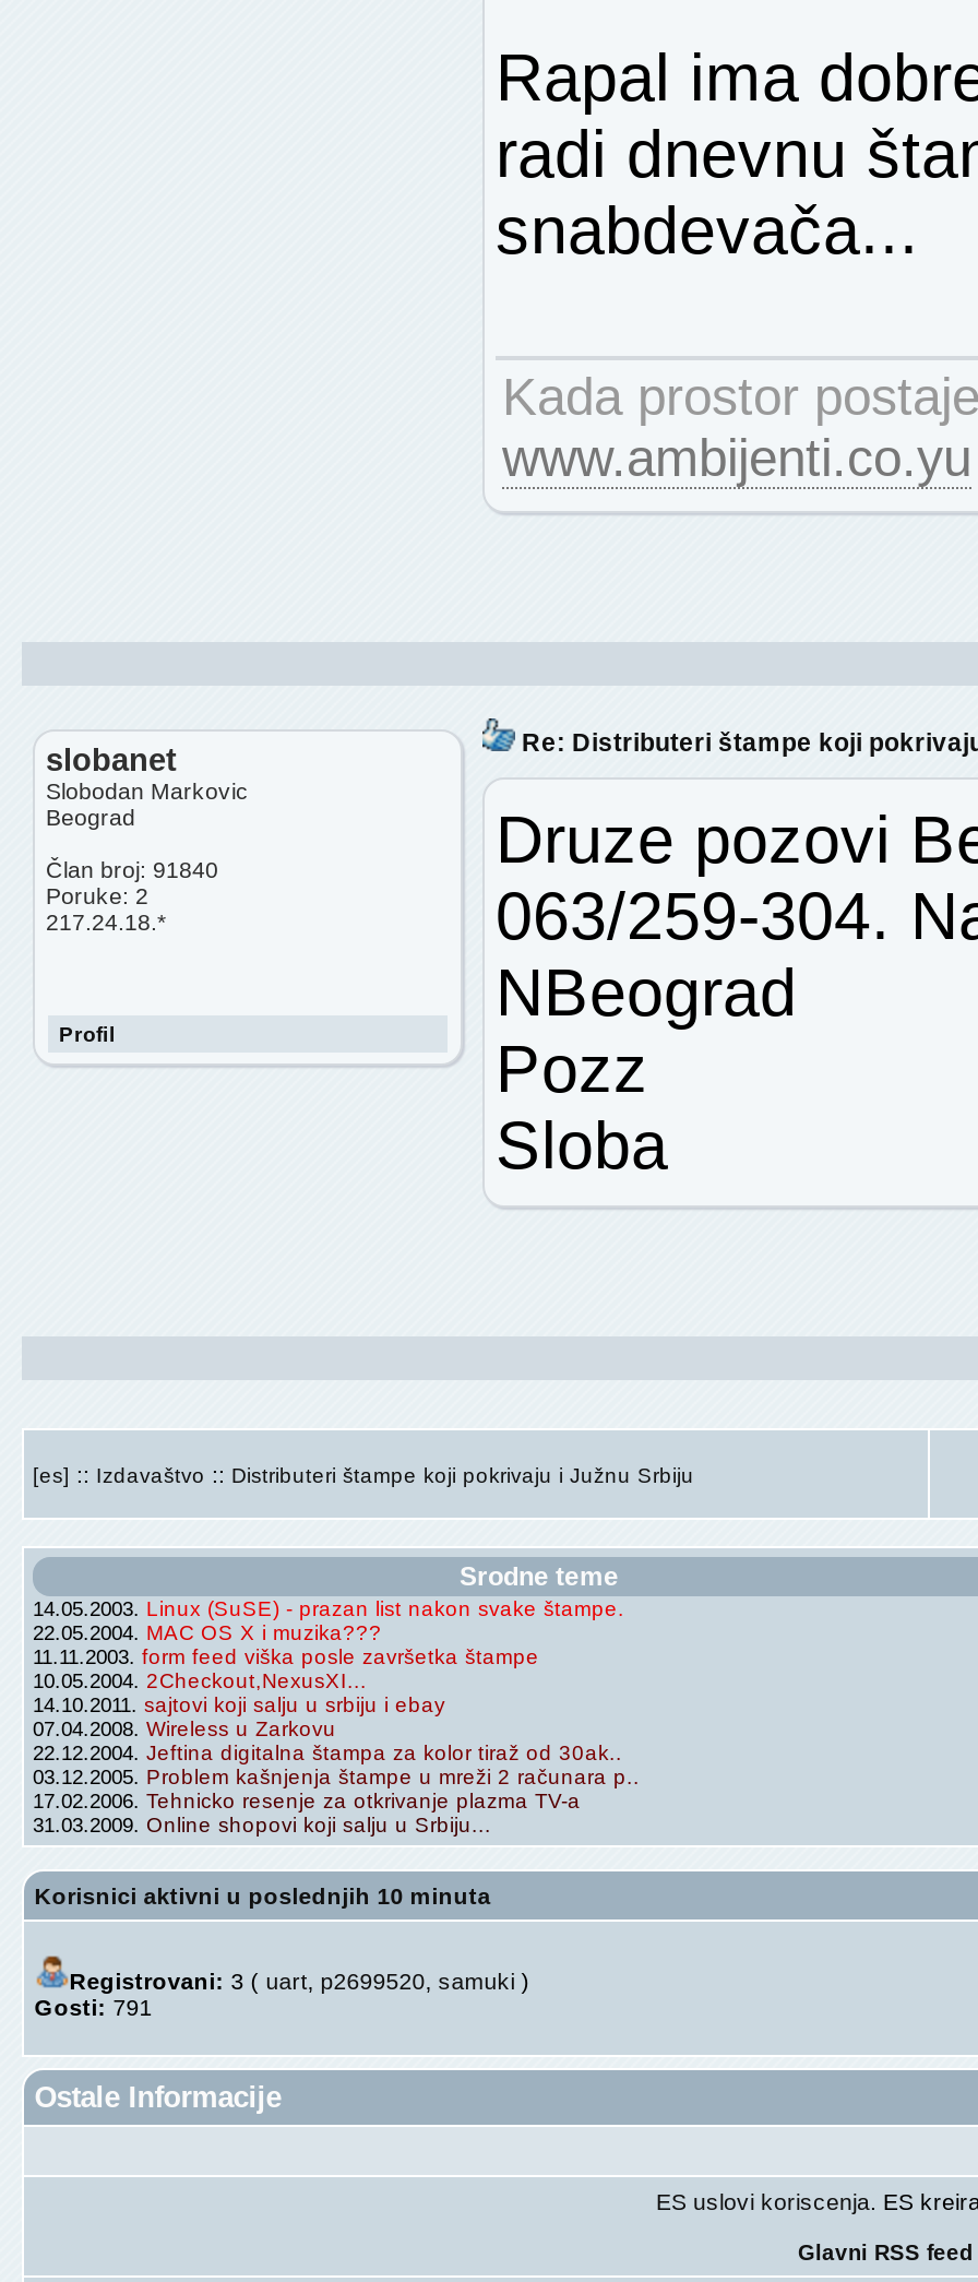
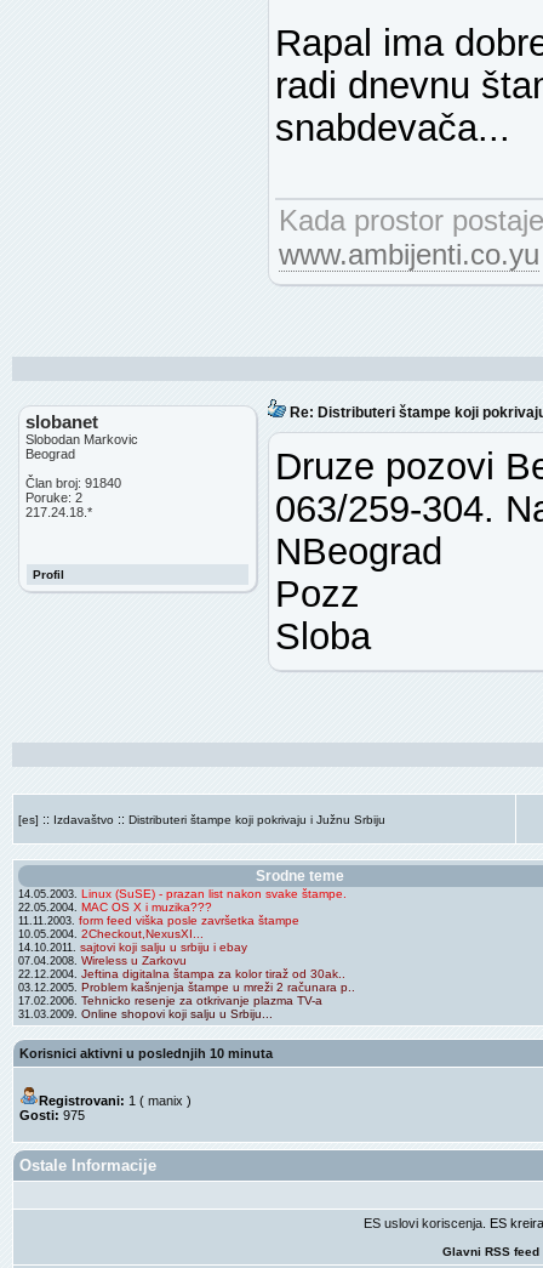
[34,1968,530,2021] Registrovani: 3 (uart, p2699520, samuki) | Gosti:791 -> [19,1094,191,1123] Registrovani: 1 (manix) | Gosti:975

